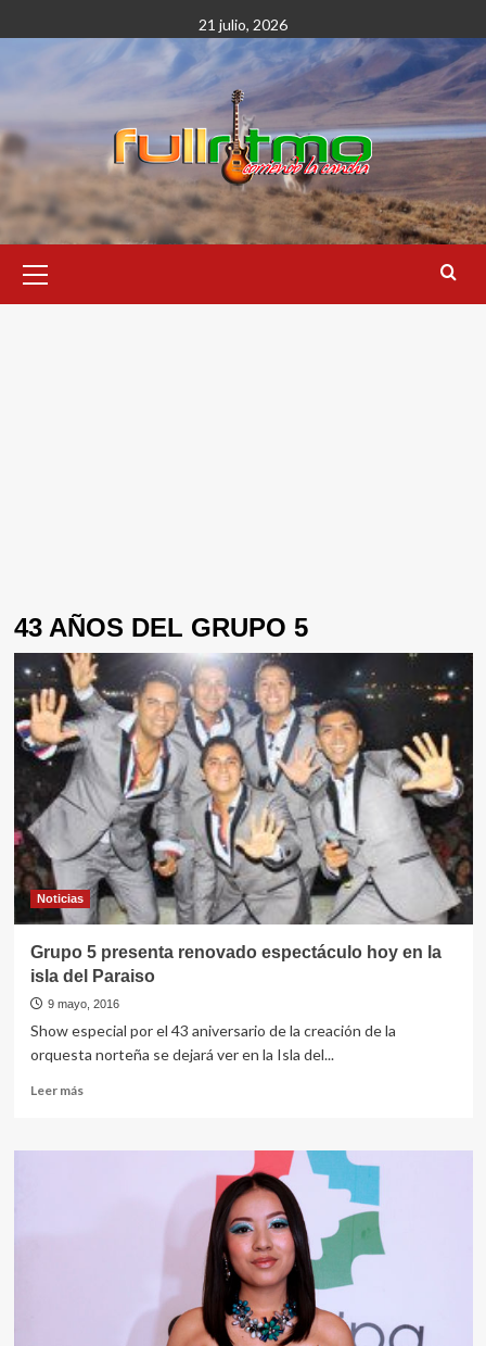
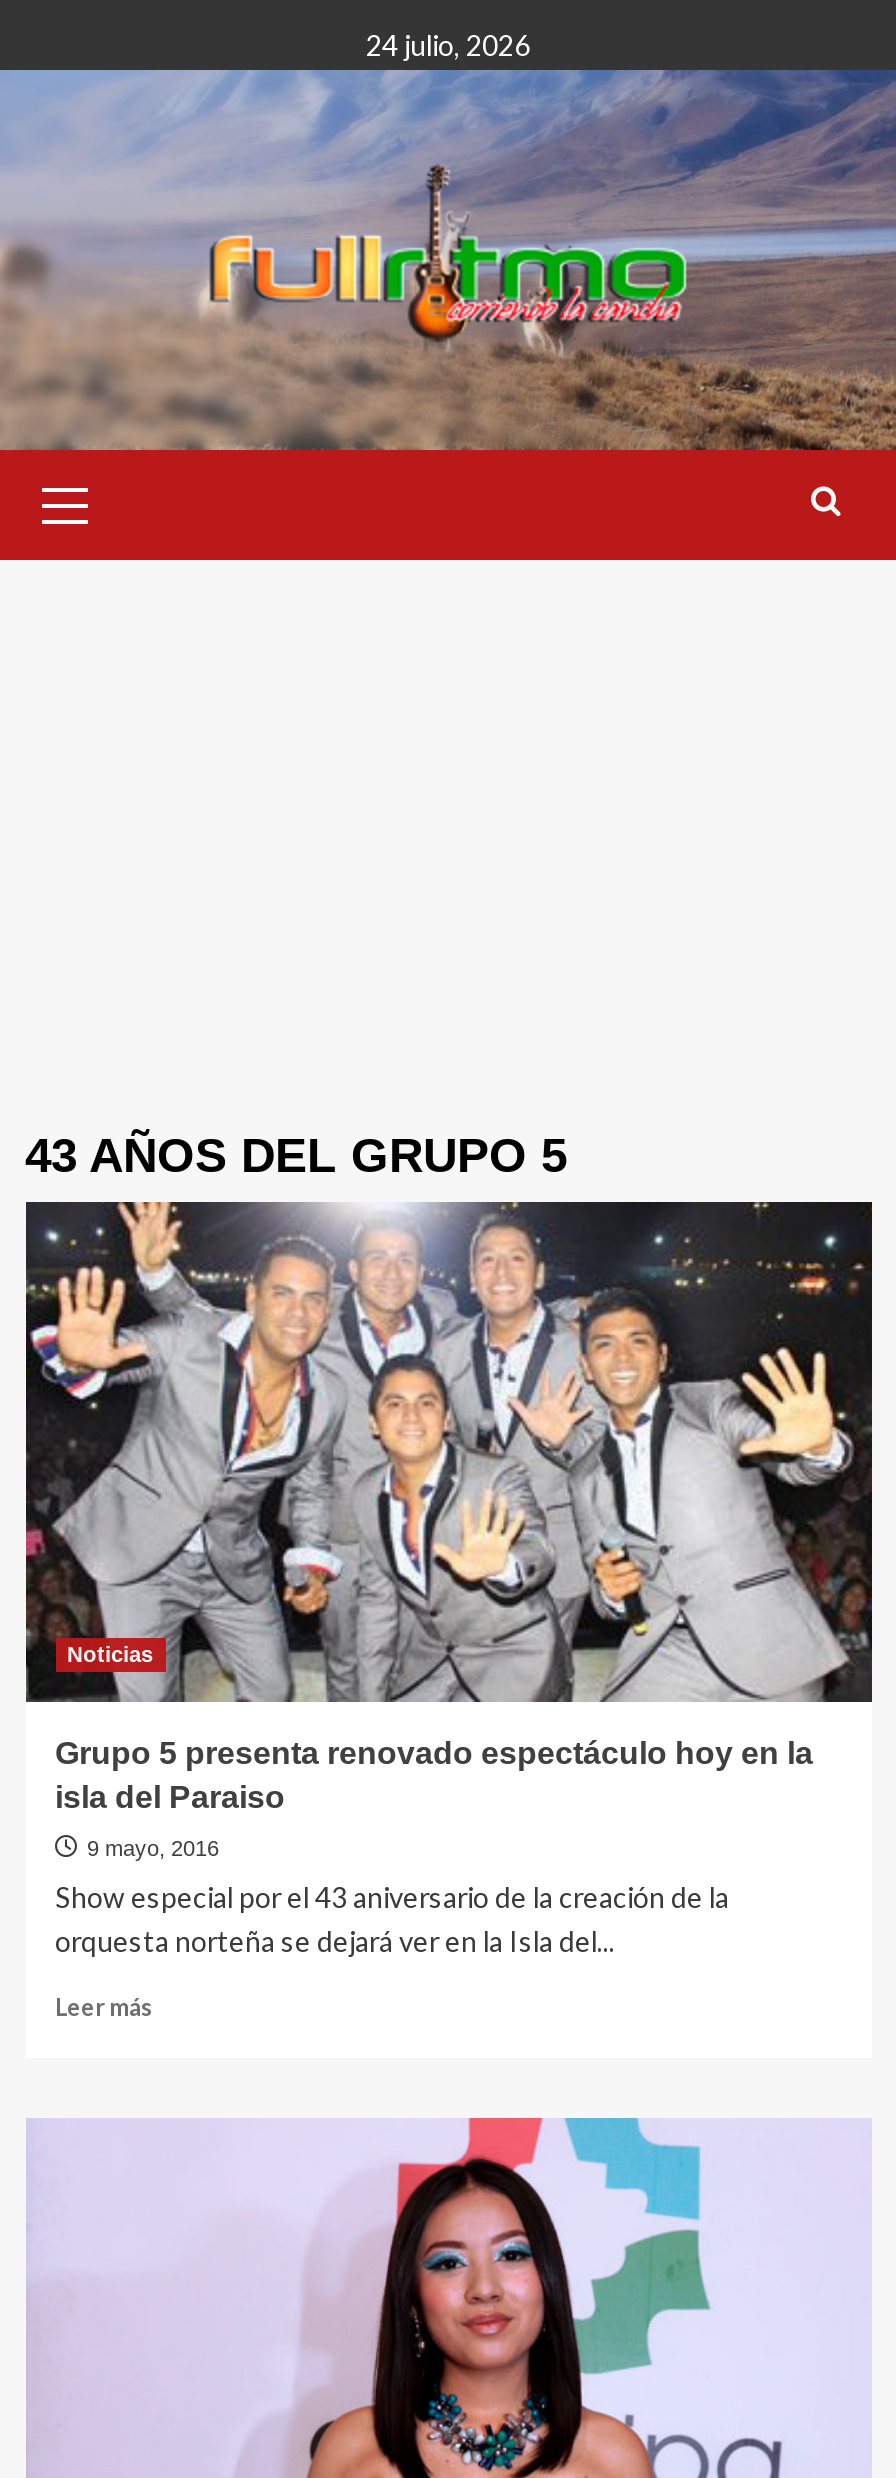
[199,15,287,34] 21 julio, 2026 -> [366,28,530,62] 24 julio, 2026

